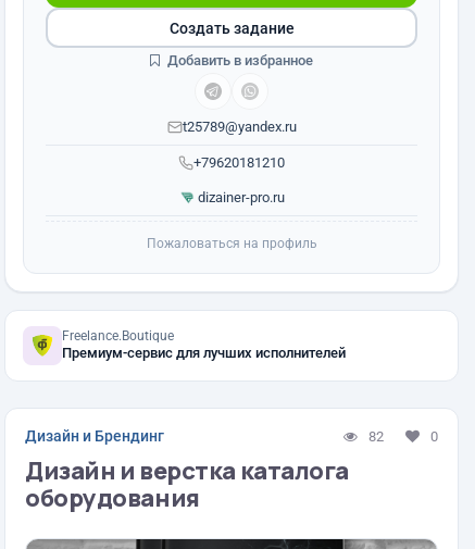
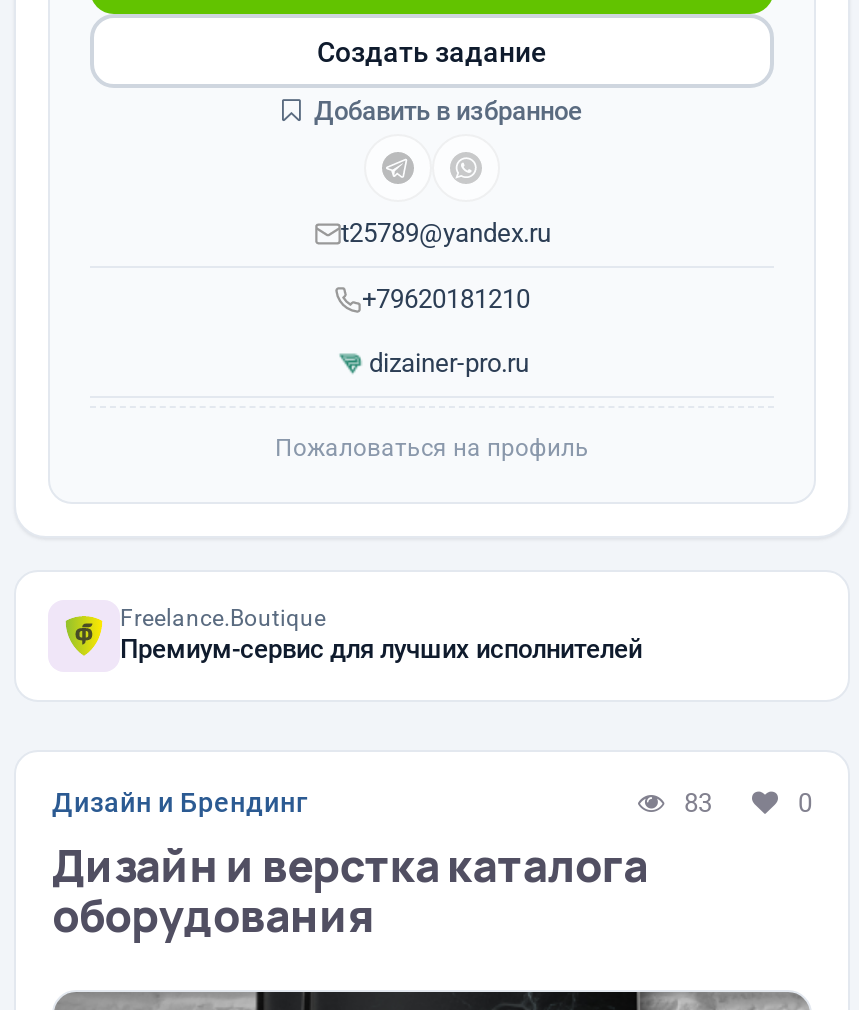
[368,428,384,444] 82 -> [684,787,712,817] 83

